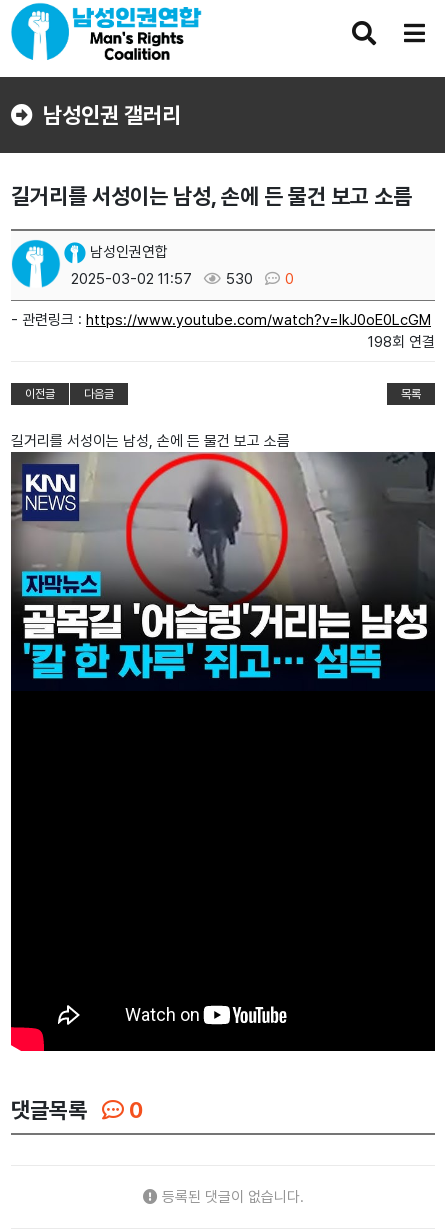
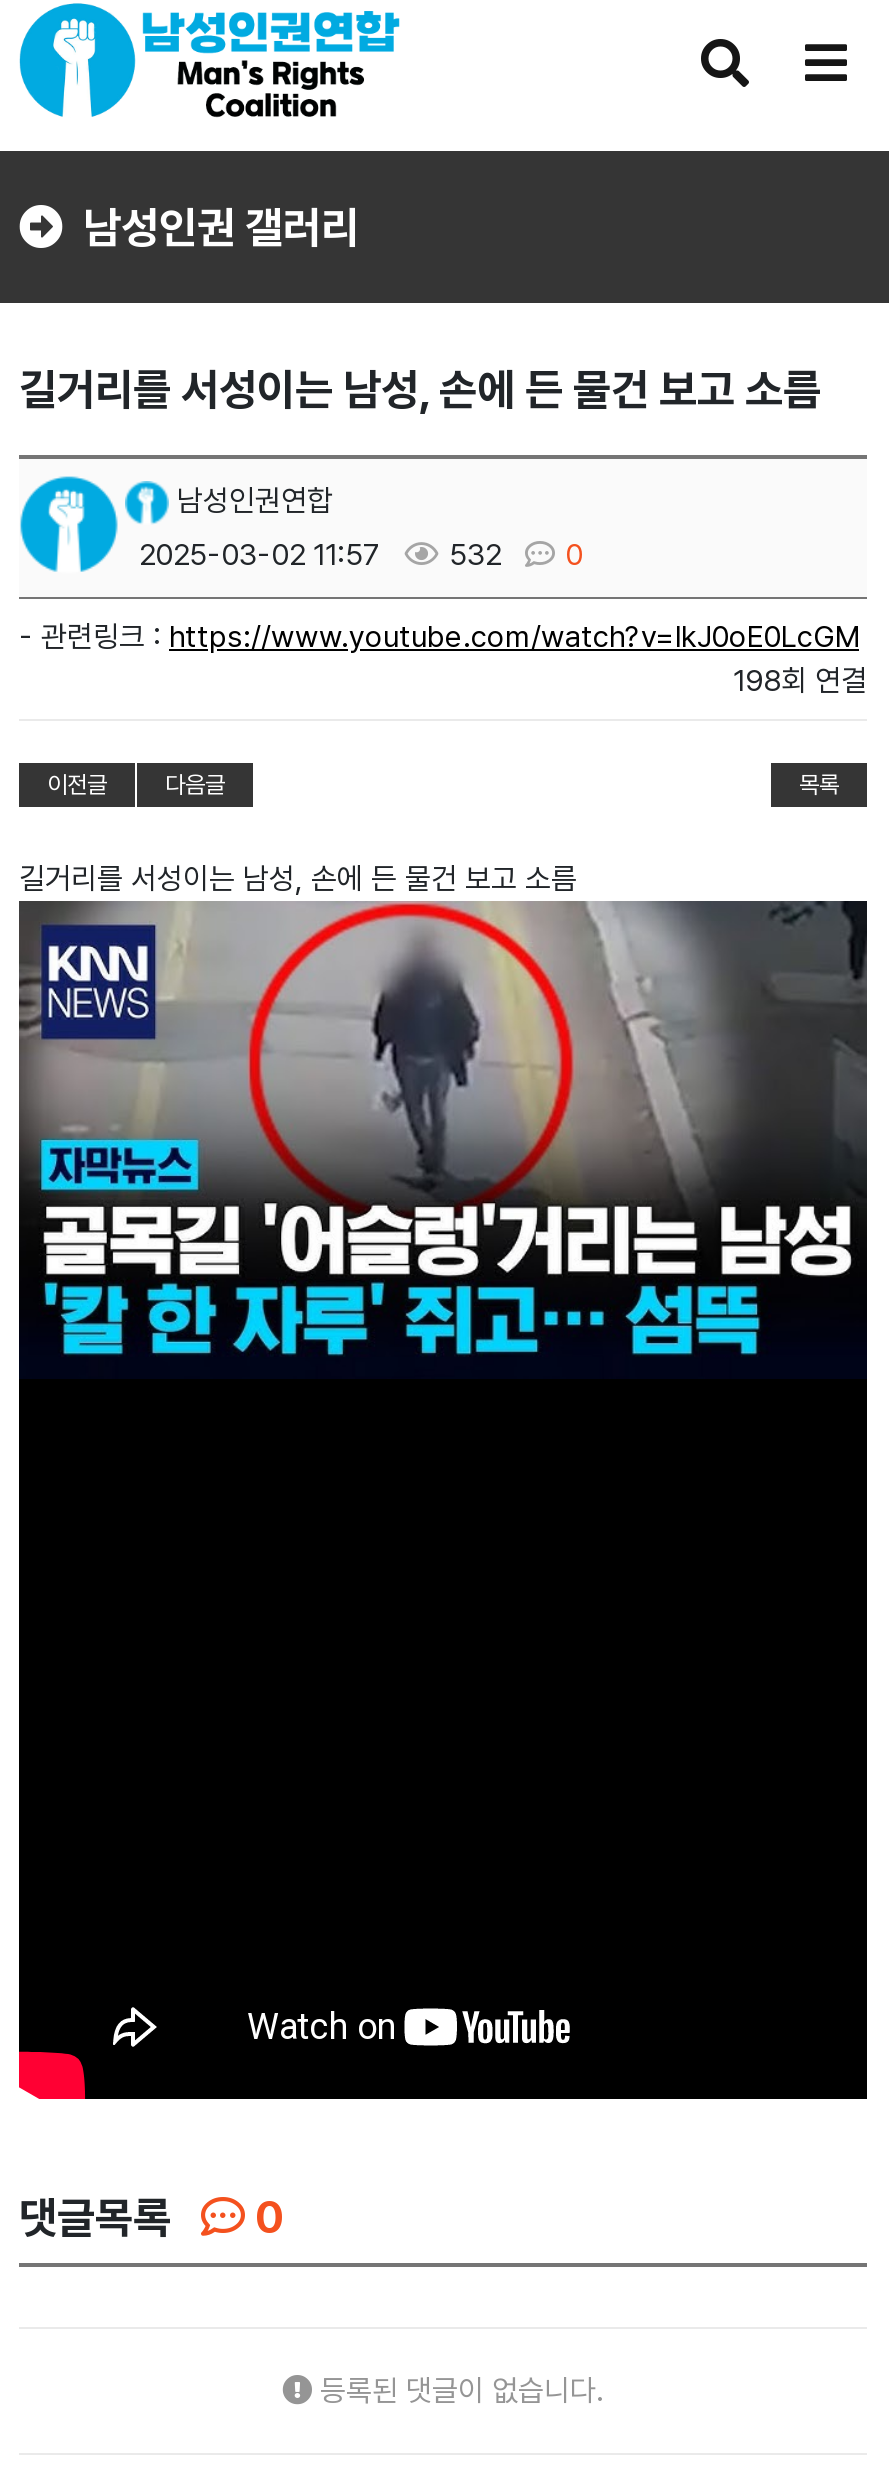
[71,270,294,288] 2025-03-02 11:57 530 0 -> [139,537,583,573] 2025-03-02 11:57 532 0

